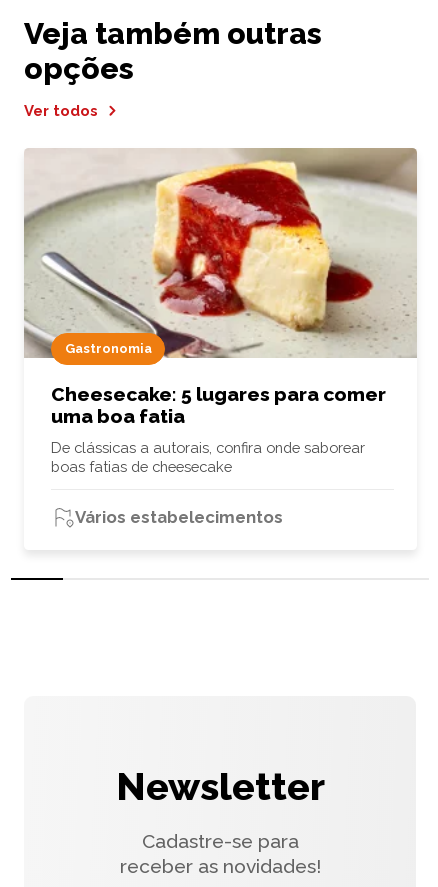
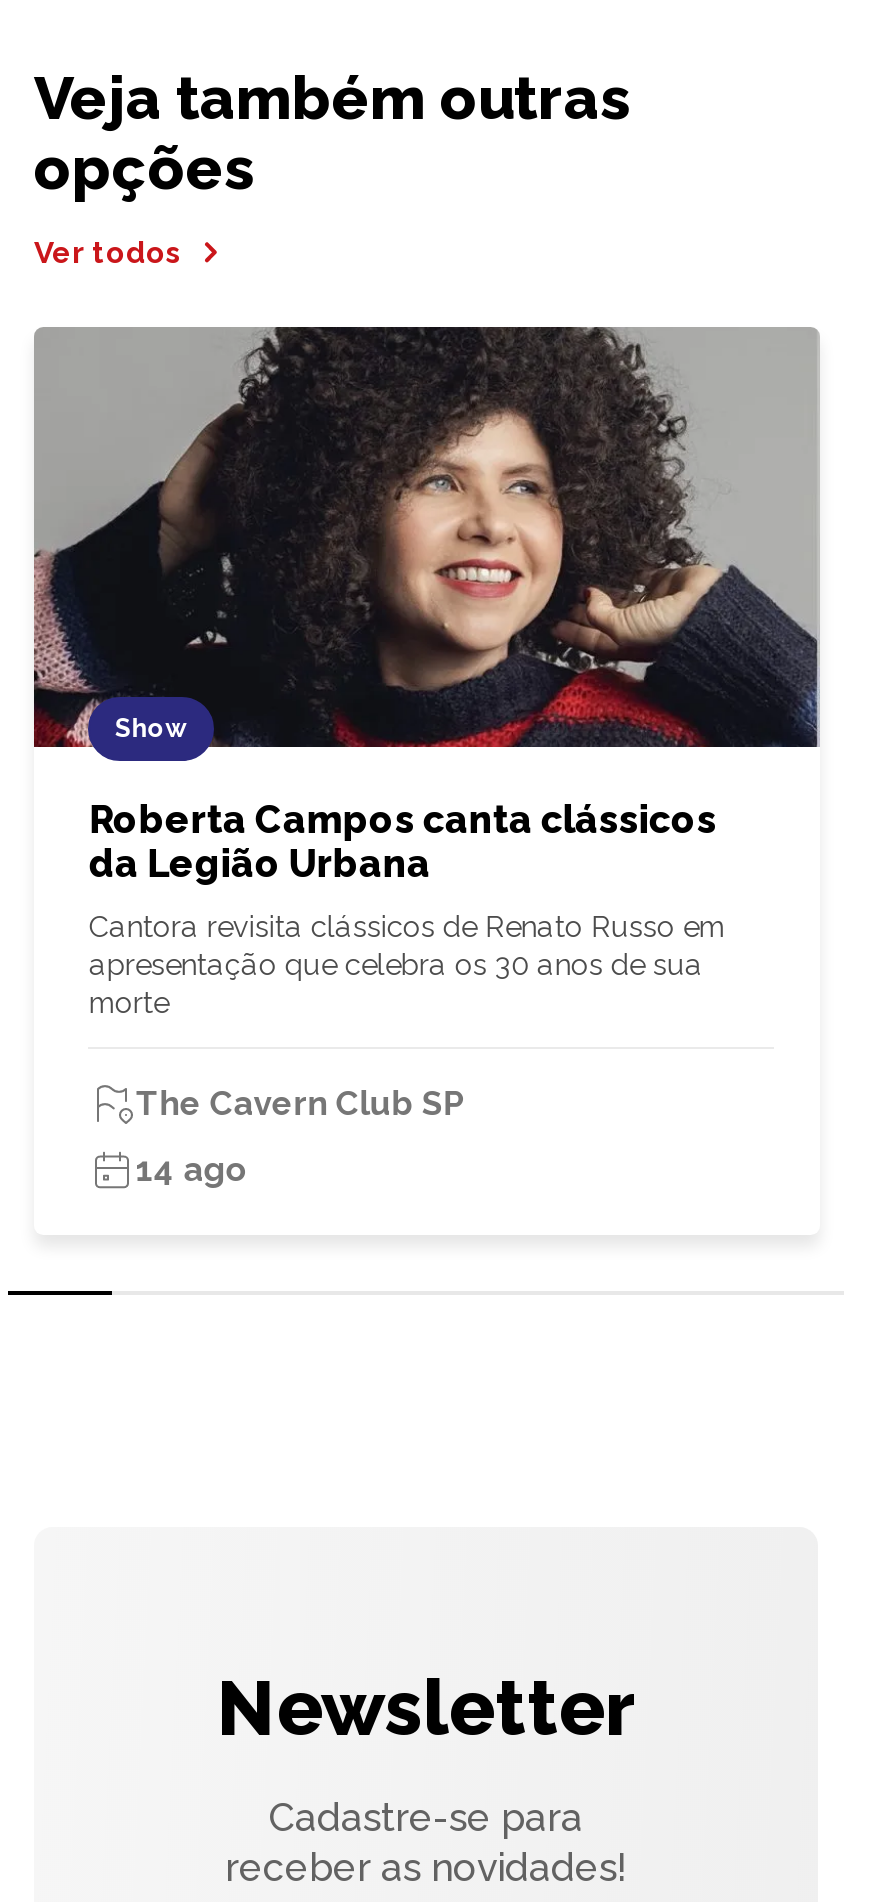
[24,148,416,527] [image] | Gastronomia | Cheesecake: 5 lugares para comer | uma boa fatia | De clássicas a autorais, confira onde saborear | boas fatias de cheesecake | Vários estabelecimentos -> [32,325,820,1190] [image] | Show | Roberta Campos canta clássicos | da Legião Urbana | Cantora revisita clássicos de Renato Russo em | apresentação que celebra os 30 anos de sua | morte | The Cavern Club SP | 14 ago

